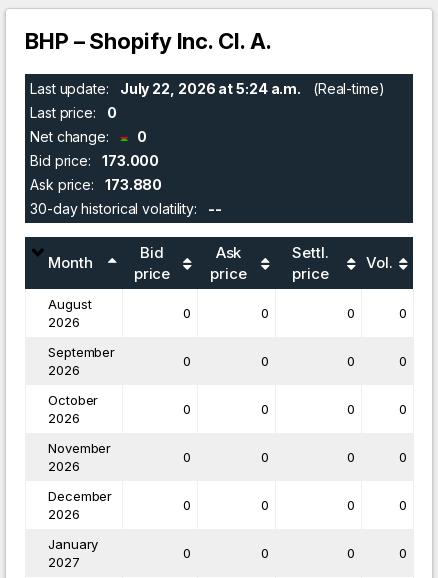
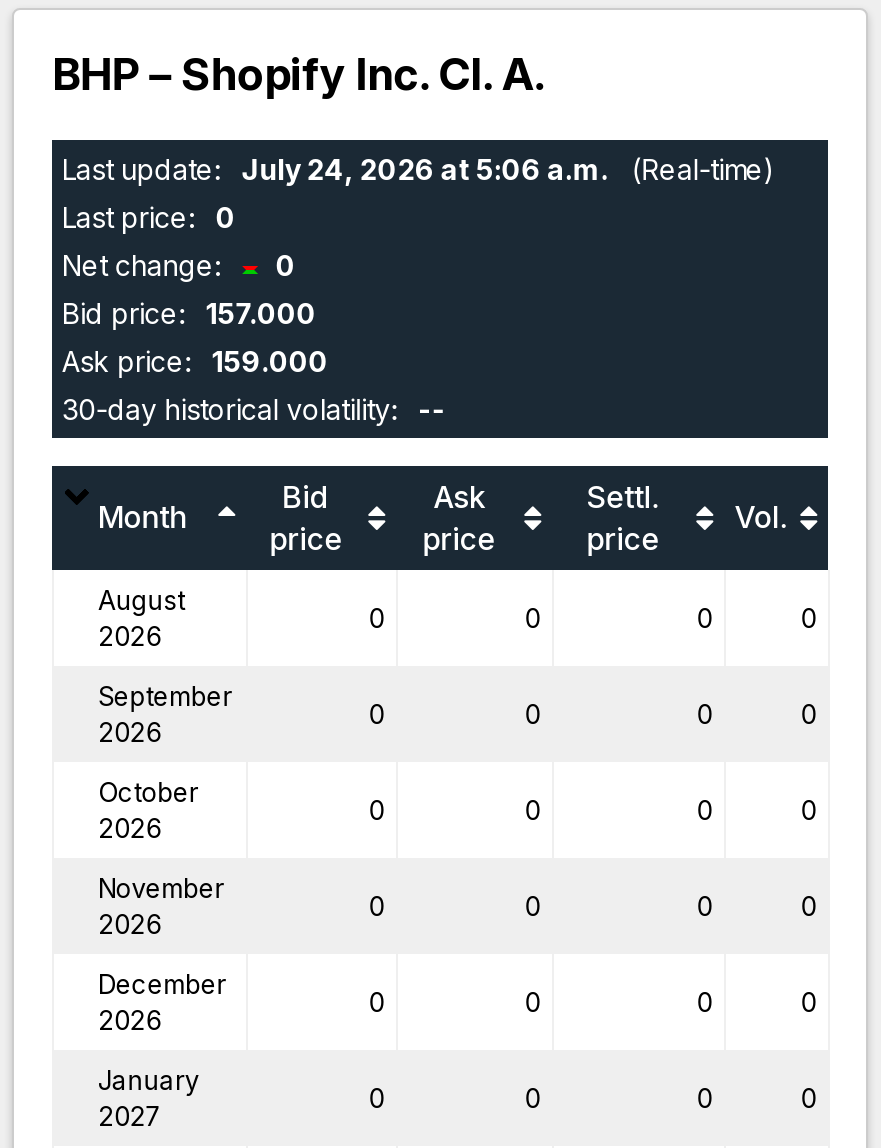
[30,80,385,97] Last update: July 22, 2026 at 5:24 a.m. (Real-time) -> [62,152,775,186] Last update: July 24, 2026 at 5:06 a.m. (Real-time)
[30,152,159,169] Bid price: 173.000 -> [62,296,316,330] Bid price: 157.000
[30,176,162,193] Ask price: 173.880 -> [62,344,328,378] Ask price: 159.000

